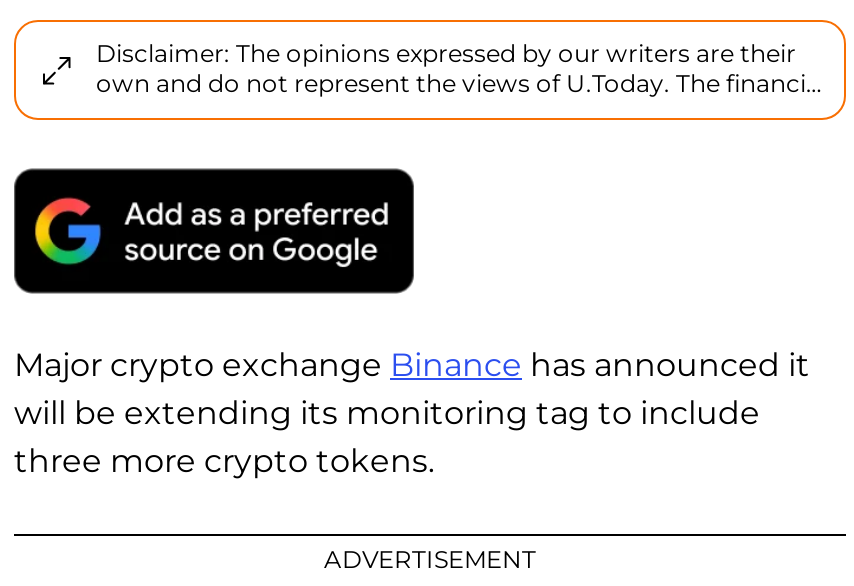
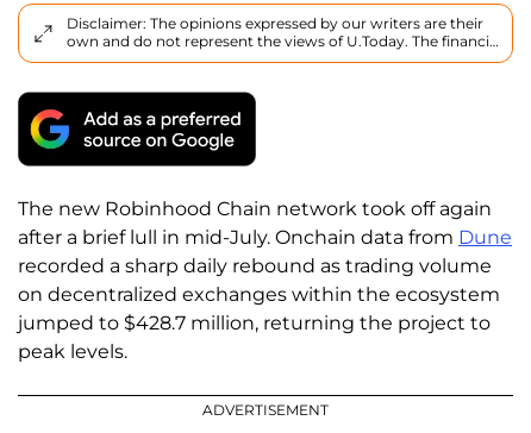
[14,347,810,481] Major crypto exchange Binance has announced it | will be extending its monitoring tag to include | three more crypto tokens. -> [18,198,512,363] The new Robinhood Chain network took off again | after a brief lull in mid-July. Onchain data from Dune | recorded a sharp daily rebound as trading volume | on decentralized exchanges within the ecosystem | jumped to $428.7 million, returning the project to | peak levels.

